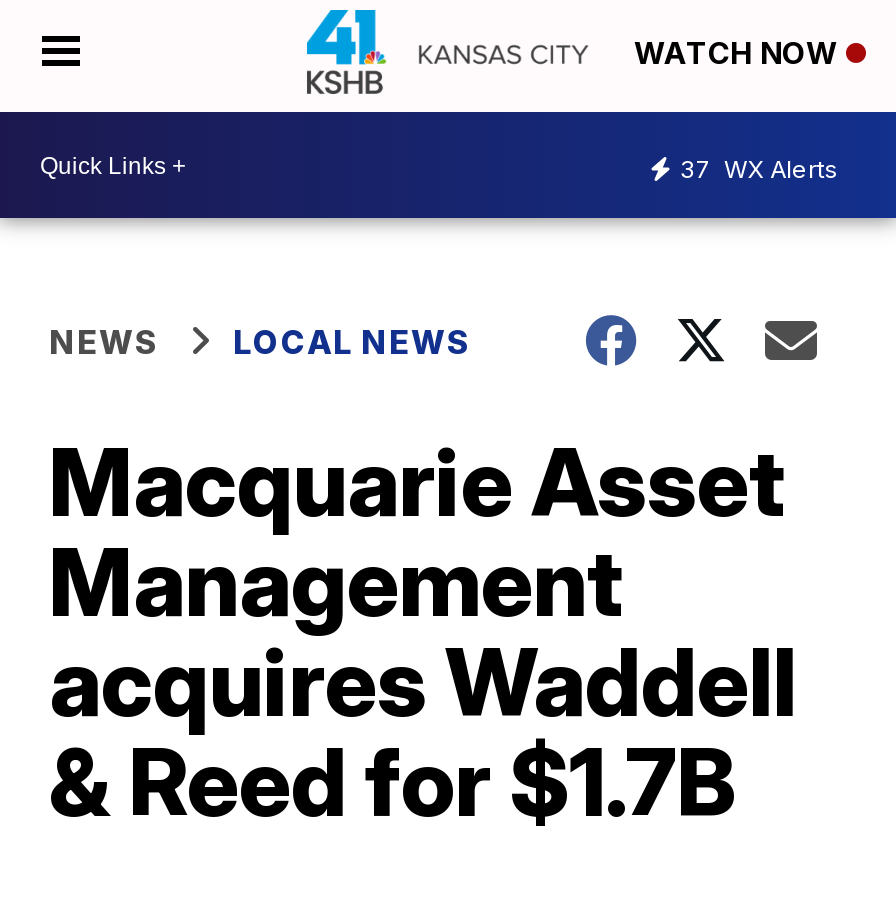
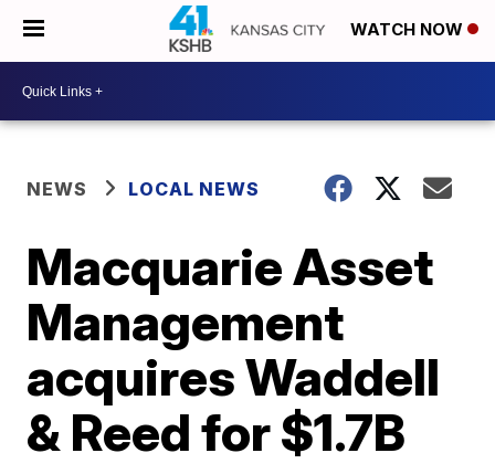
[680,153,838,183] 37 WX Alerts -> none

